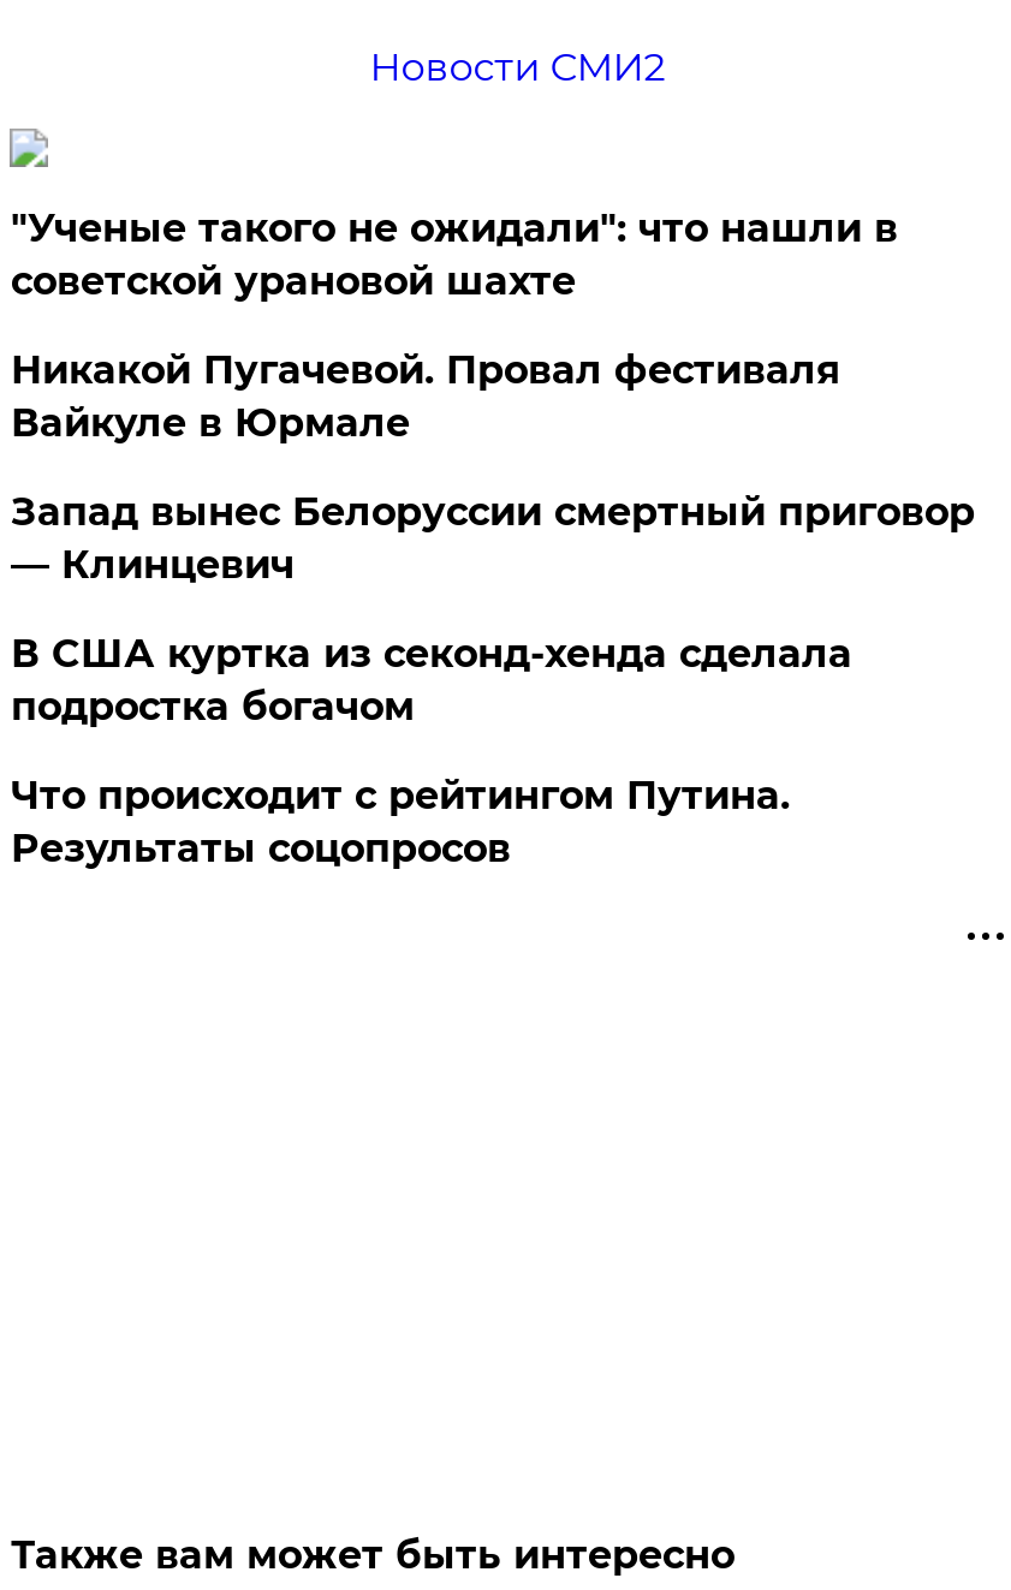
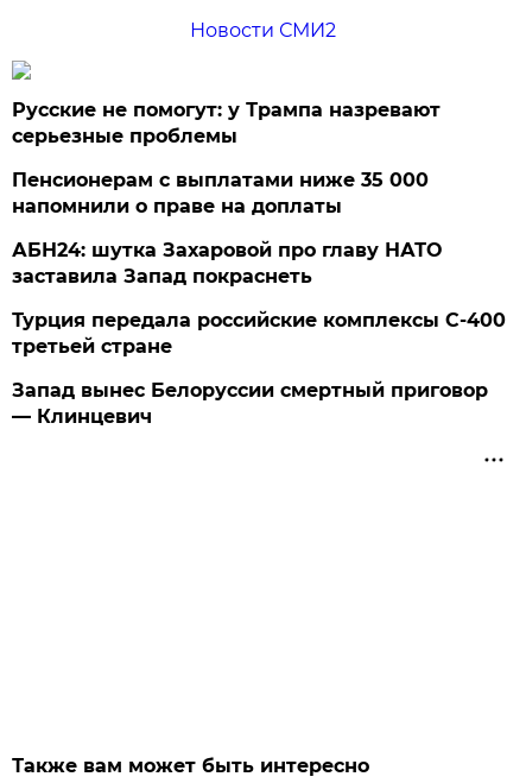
[11,206,898,447] "Ученые такого не ожидали": что нашли в | советской урановой шахте | Никакой Пугачевой. Провал фестиваля | Вайкуле в Юрмале -> [12,98,506,358] Русские не помогут: у Трампа назревают | серьезные проблемы | Пенсионерам с выплатами ниже 35 000 | напомнили о праве на доплаты | АБН24: шутка Захаровой про главу НАТО | заставила Запад покраснеть | Турция передала российские комплексы С-400 | третьей стране
moved [11,490,975,589] -> [12,379,488,428]: Запад вынес Белоруссии смертный приговор | — Клинцевич
[11,632,852,872] В США куртка из секонд-хенда сделала | подростка богачом | Что происходит с рейтингом Путина. | Результаты соцопросов -> none

